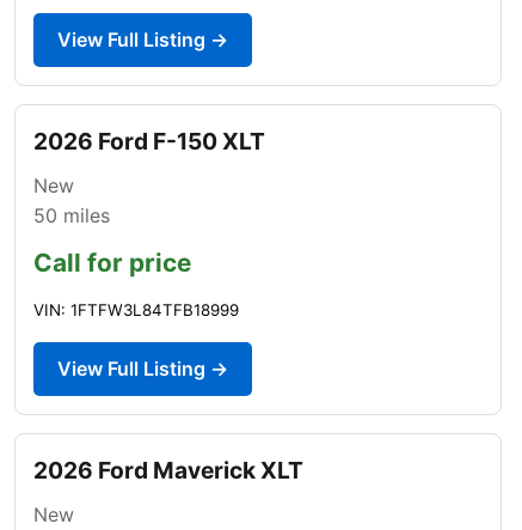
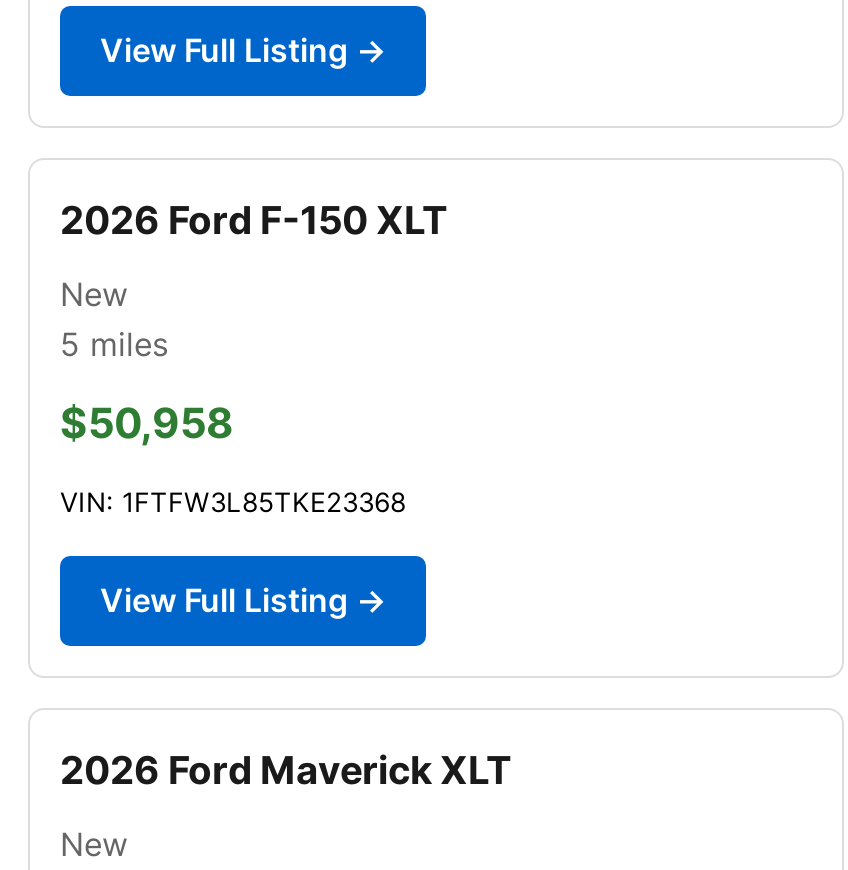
[33,203,110,227] 50 miles -> [60,324,168,364] 5 miles
[33,248,191,277] Call for price -> [60,398,234,448] $50,958
[33,300,239,319] VIN: 1FTFW3L84TFB18999 -> [60,486,406,518] VIN: 1FTFW3L85TKE23368

